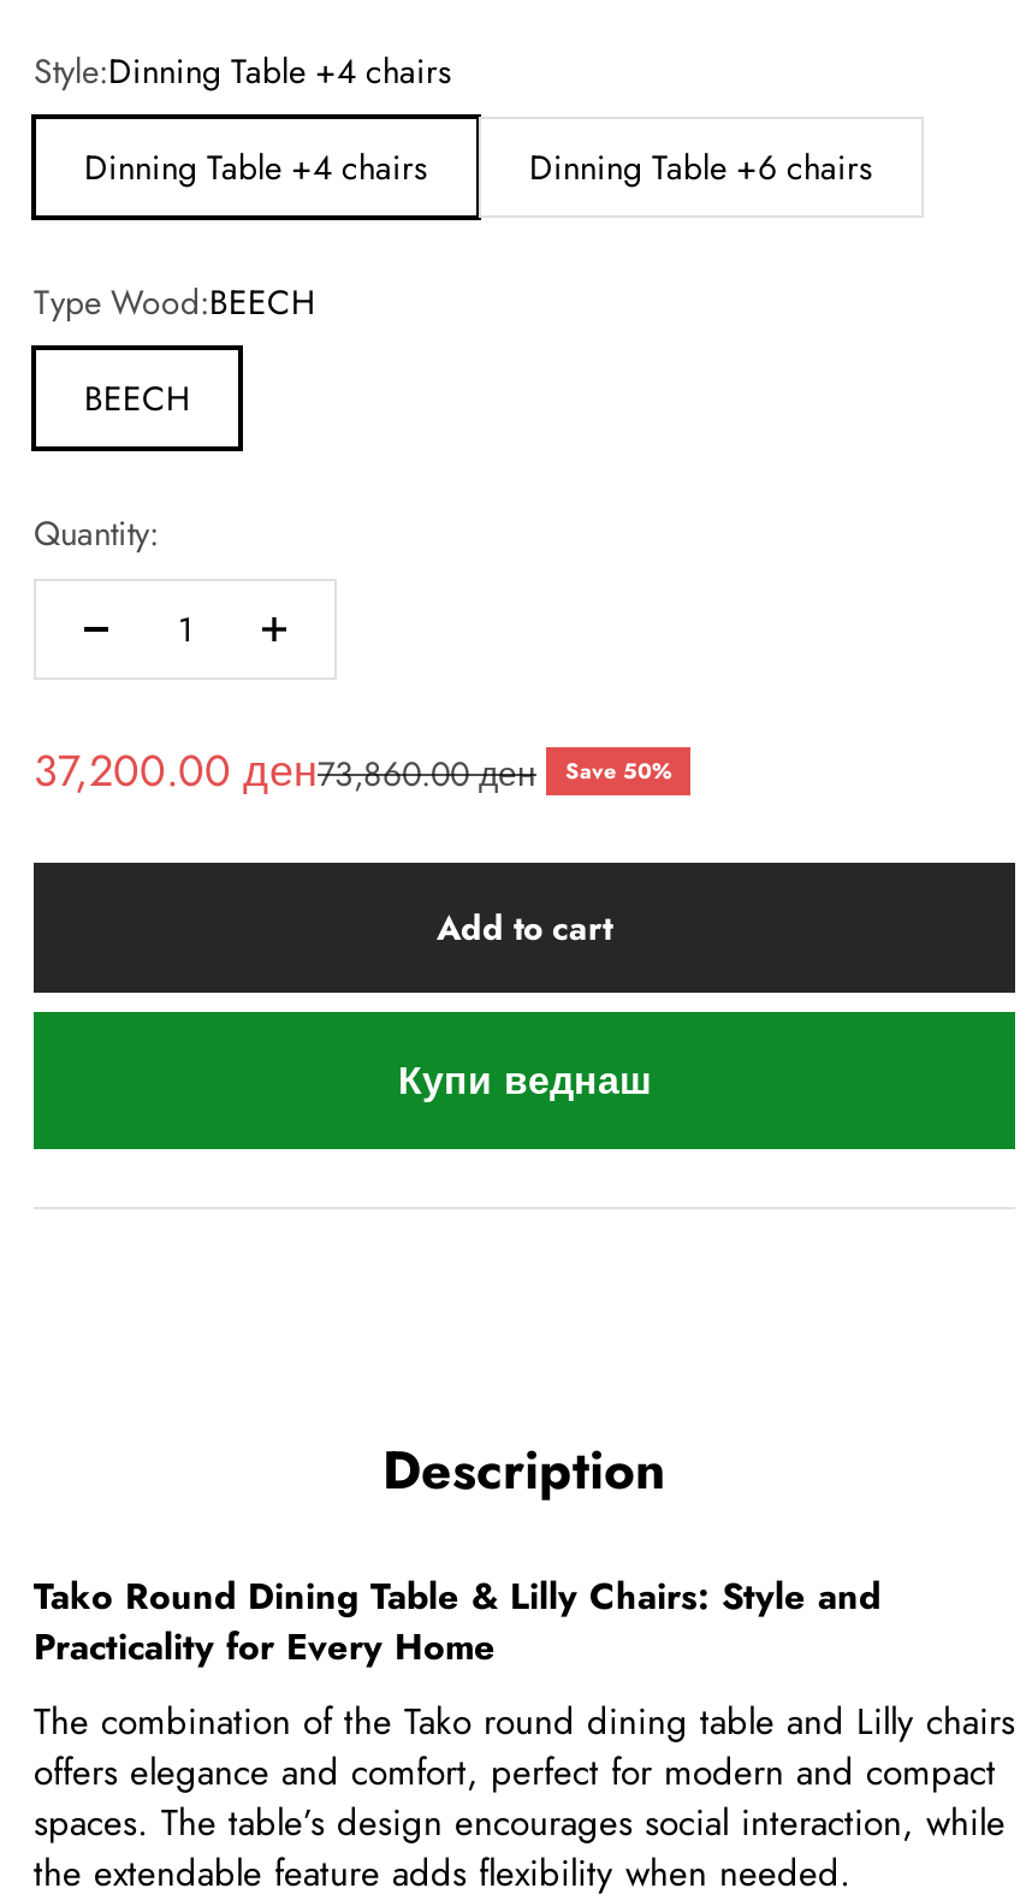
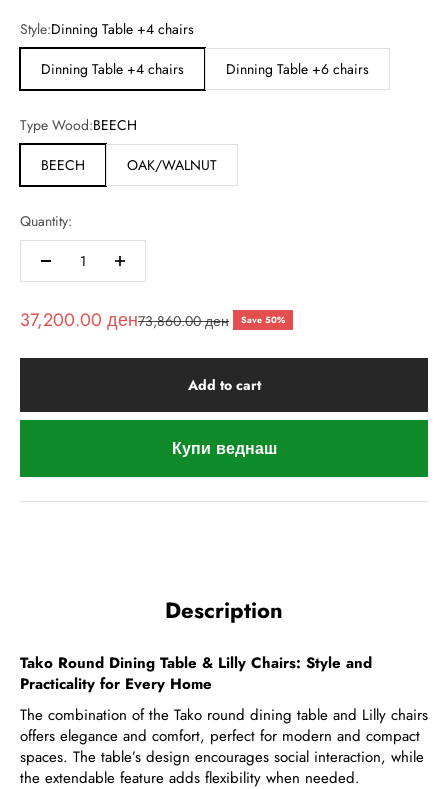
none -> [127,155,217,175] OAK/WALNUT

